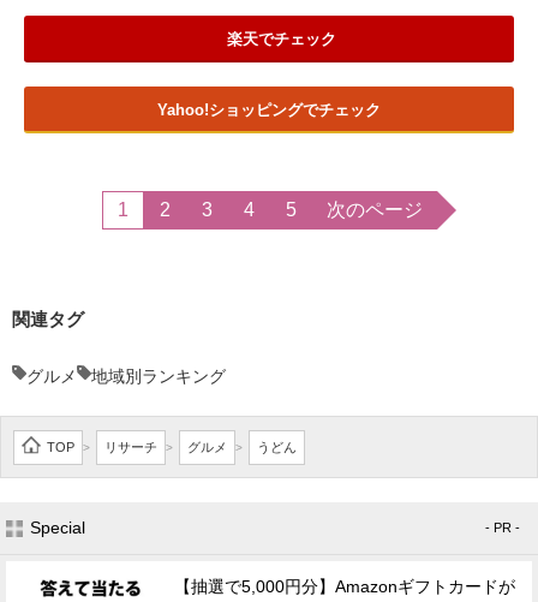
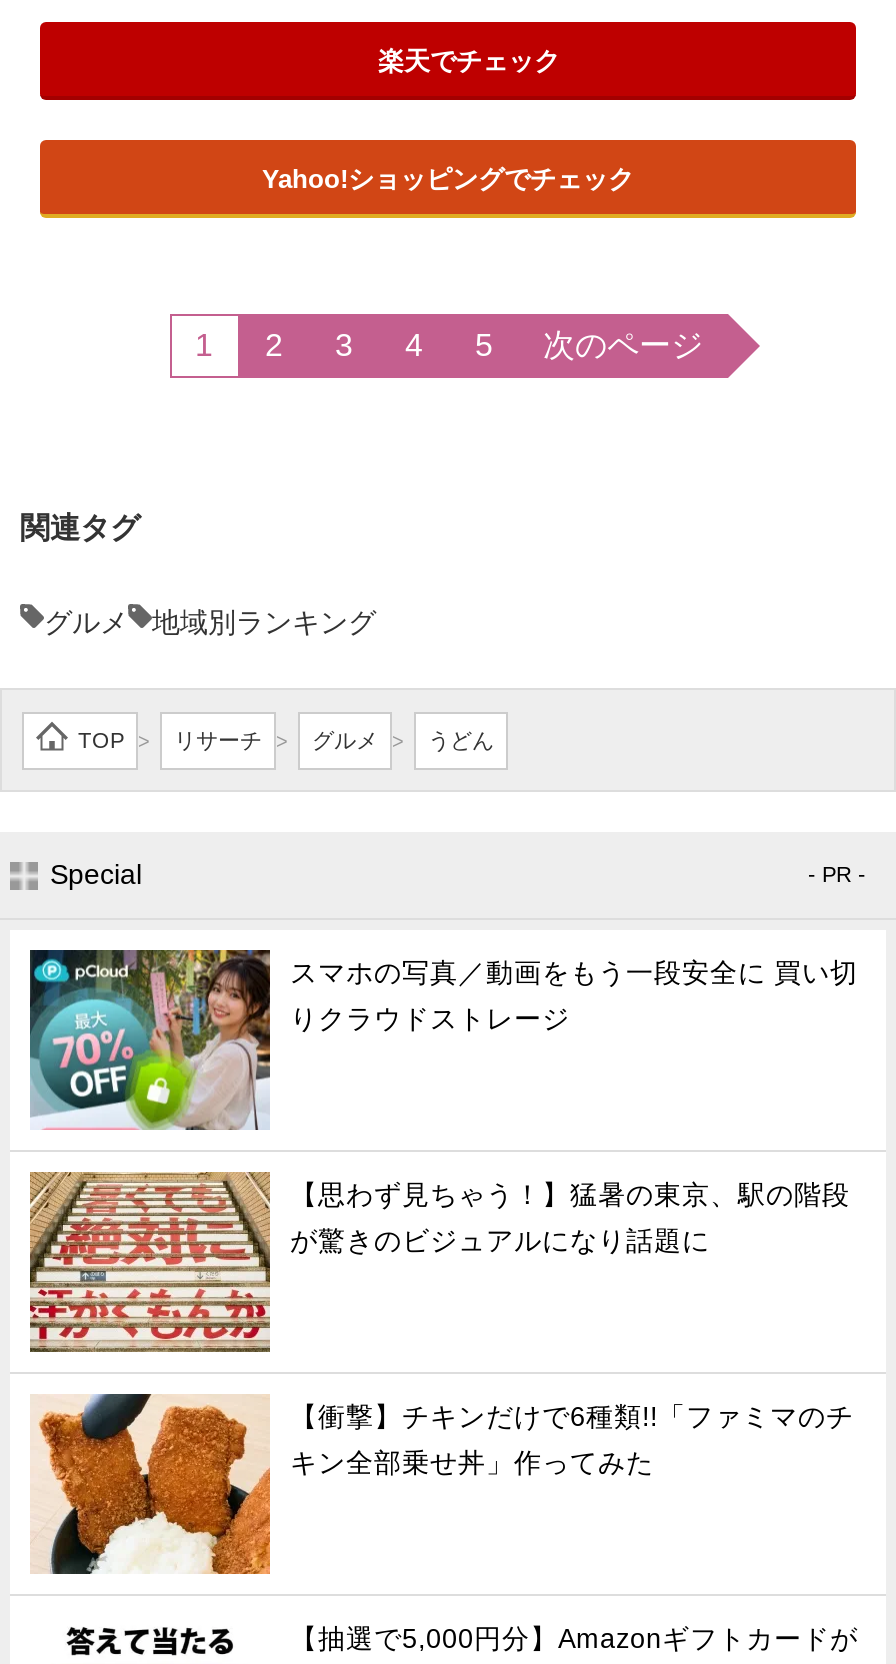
none -> [28,948,858,1132] [image] | スマホの写真／動画をもう一段安全に 買い切 | りクラウドストレージ
none -> [28,1170,850,1354] [image] | 【思わず見ちゃう！】猛暑の東京、駅の階段 | が驚きのビジュアルになり話題に
none -> [30,1392,854,1576] [image] | 【衝撃】チキンだけで6種類!!「ファミマのチ | キン全部乗せ丼」作ってみた

